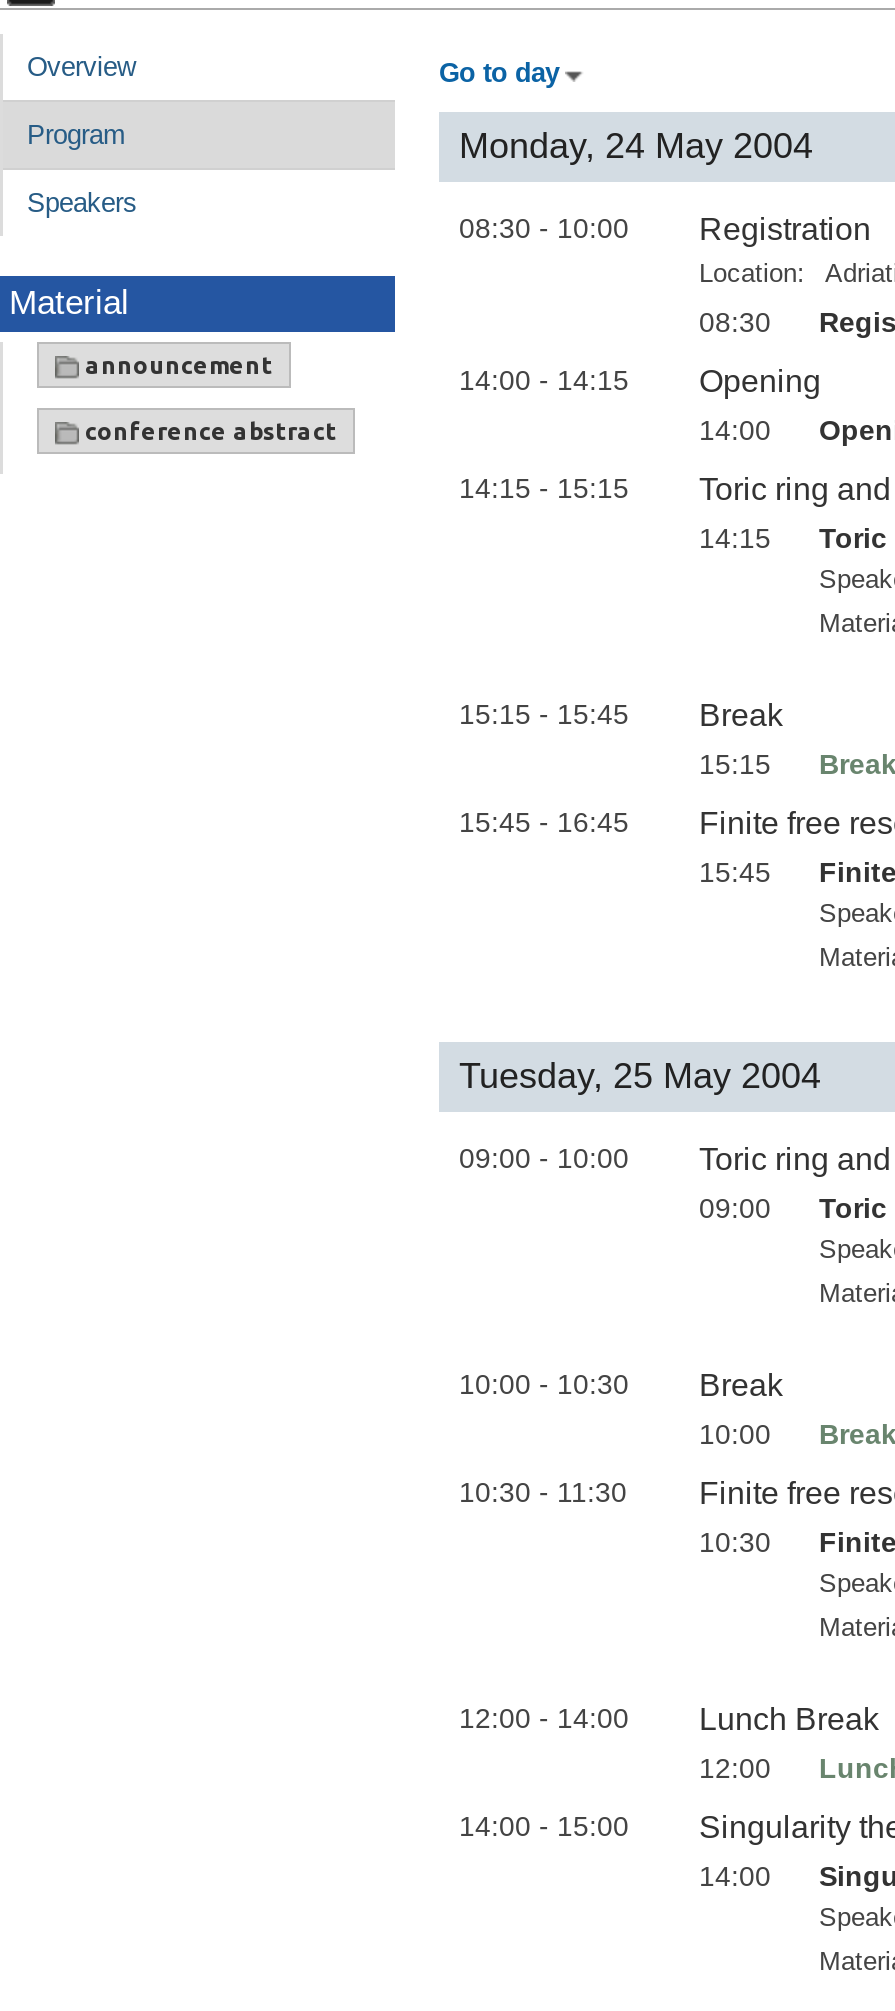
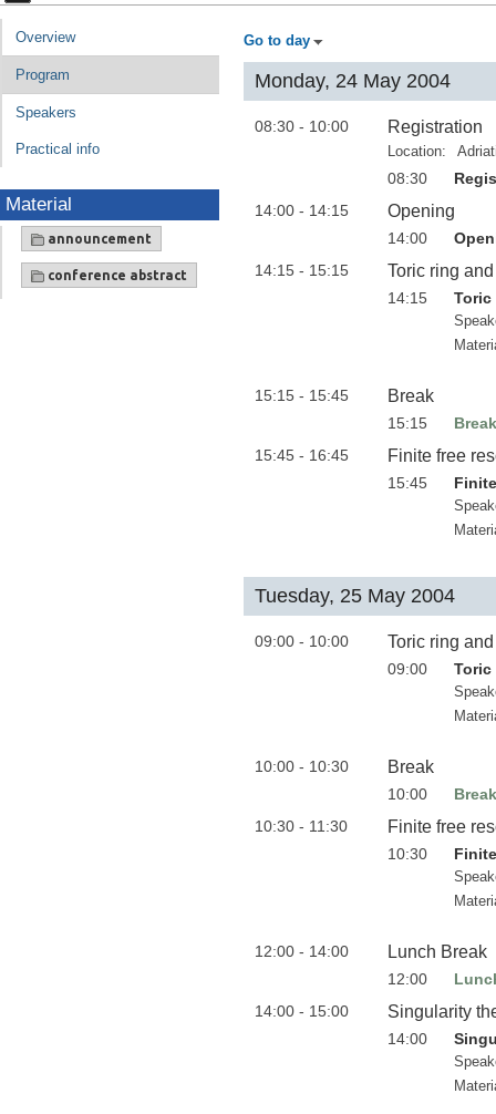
none -> [15,141,100,157] Practical info
moved [9,284,337,444] -> [6,194,187,282]: Material | announcement | conference abstract

